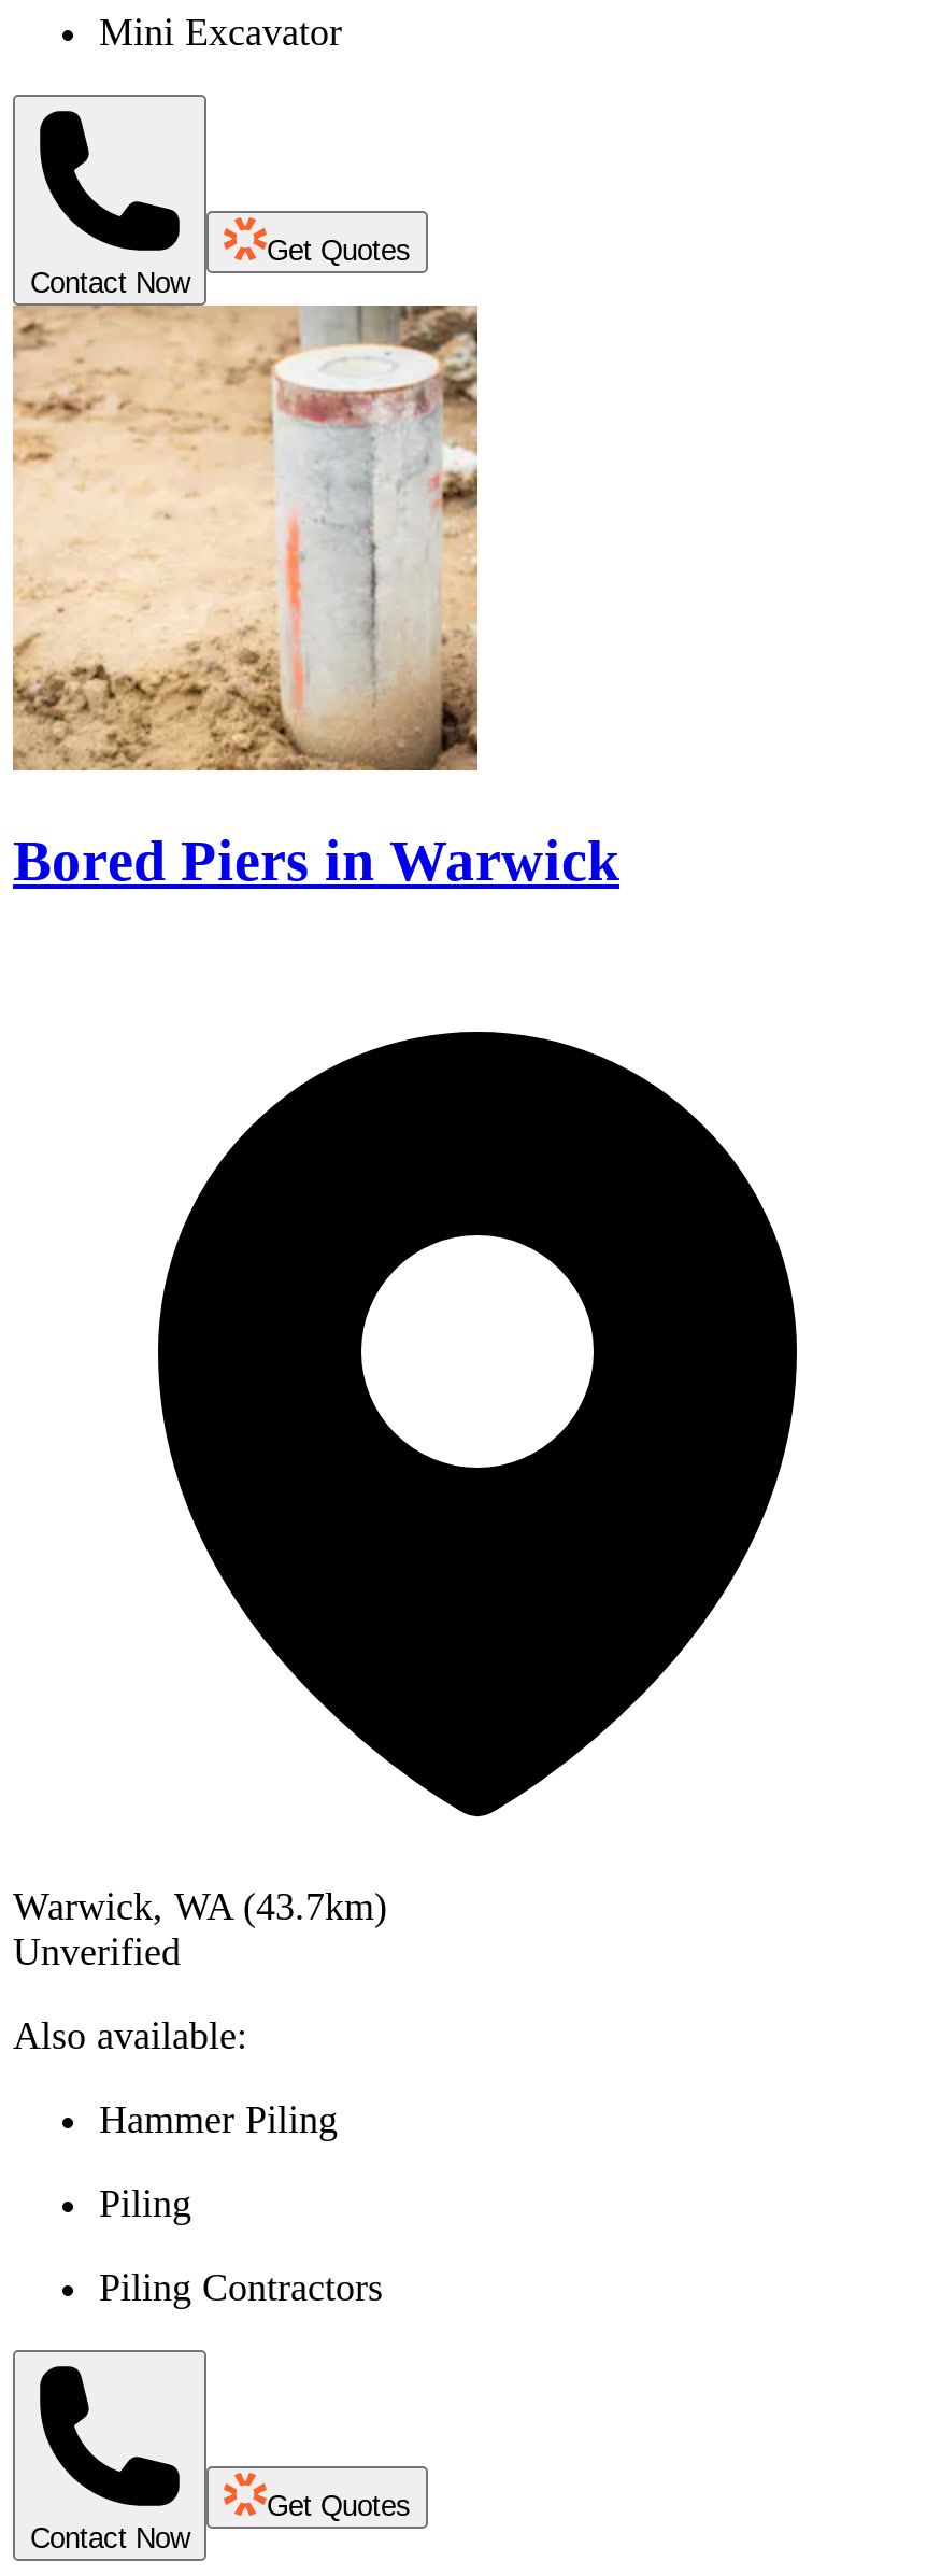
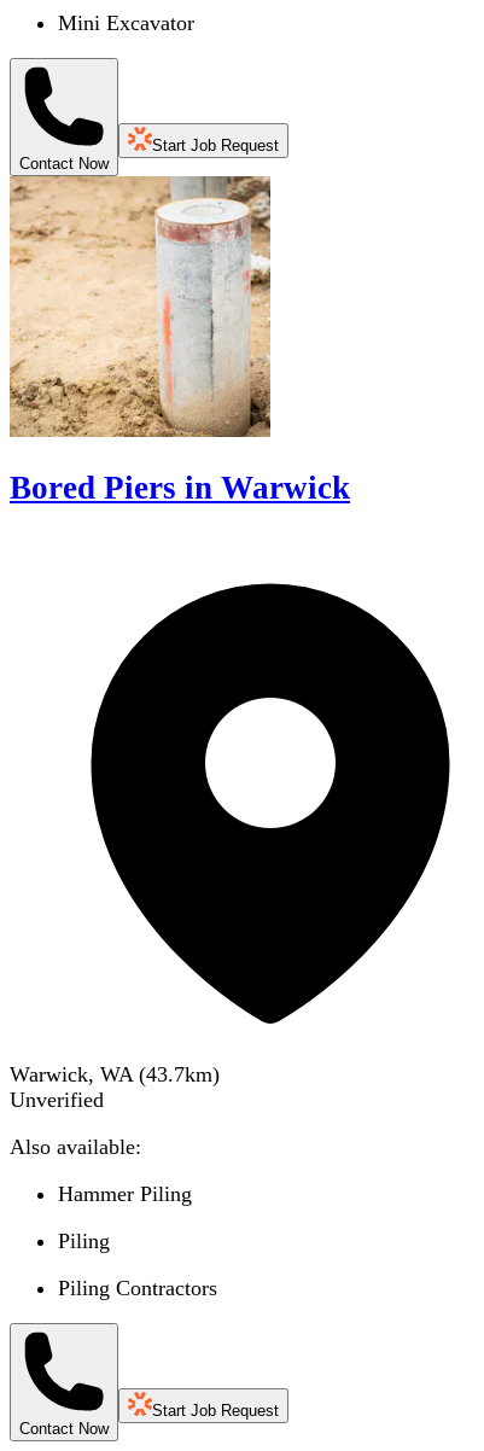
[267,234,411,266] Get Quotes -> [152,136,279,154] Start Job Request
[267,2489,411,2521] Get Quotes -> [152,1401,279,1419] Start Job Request

